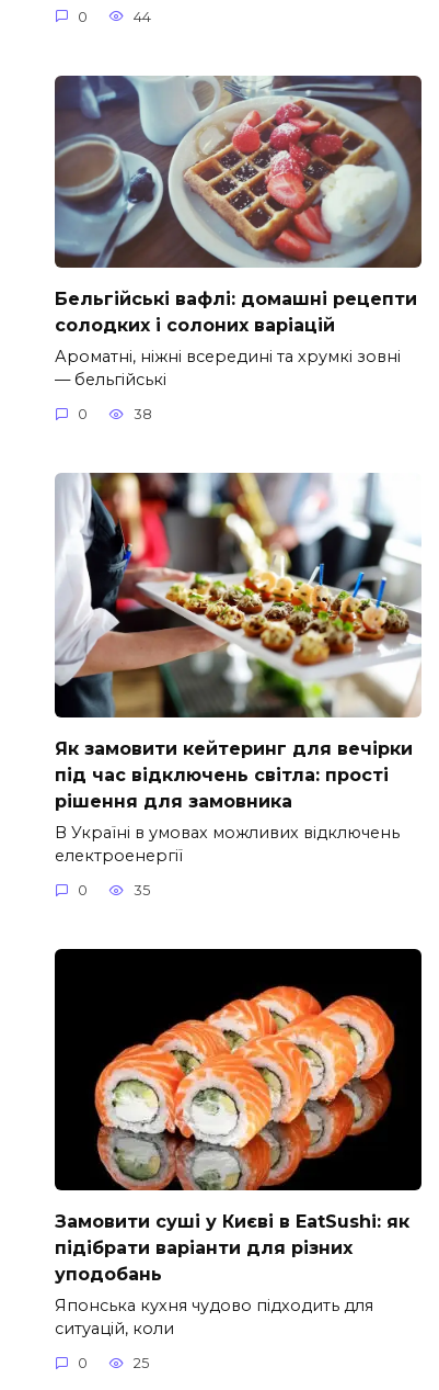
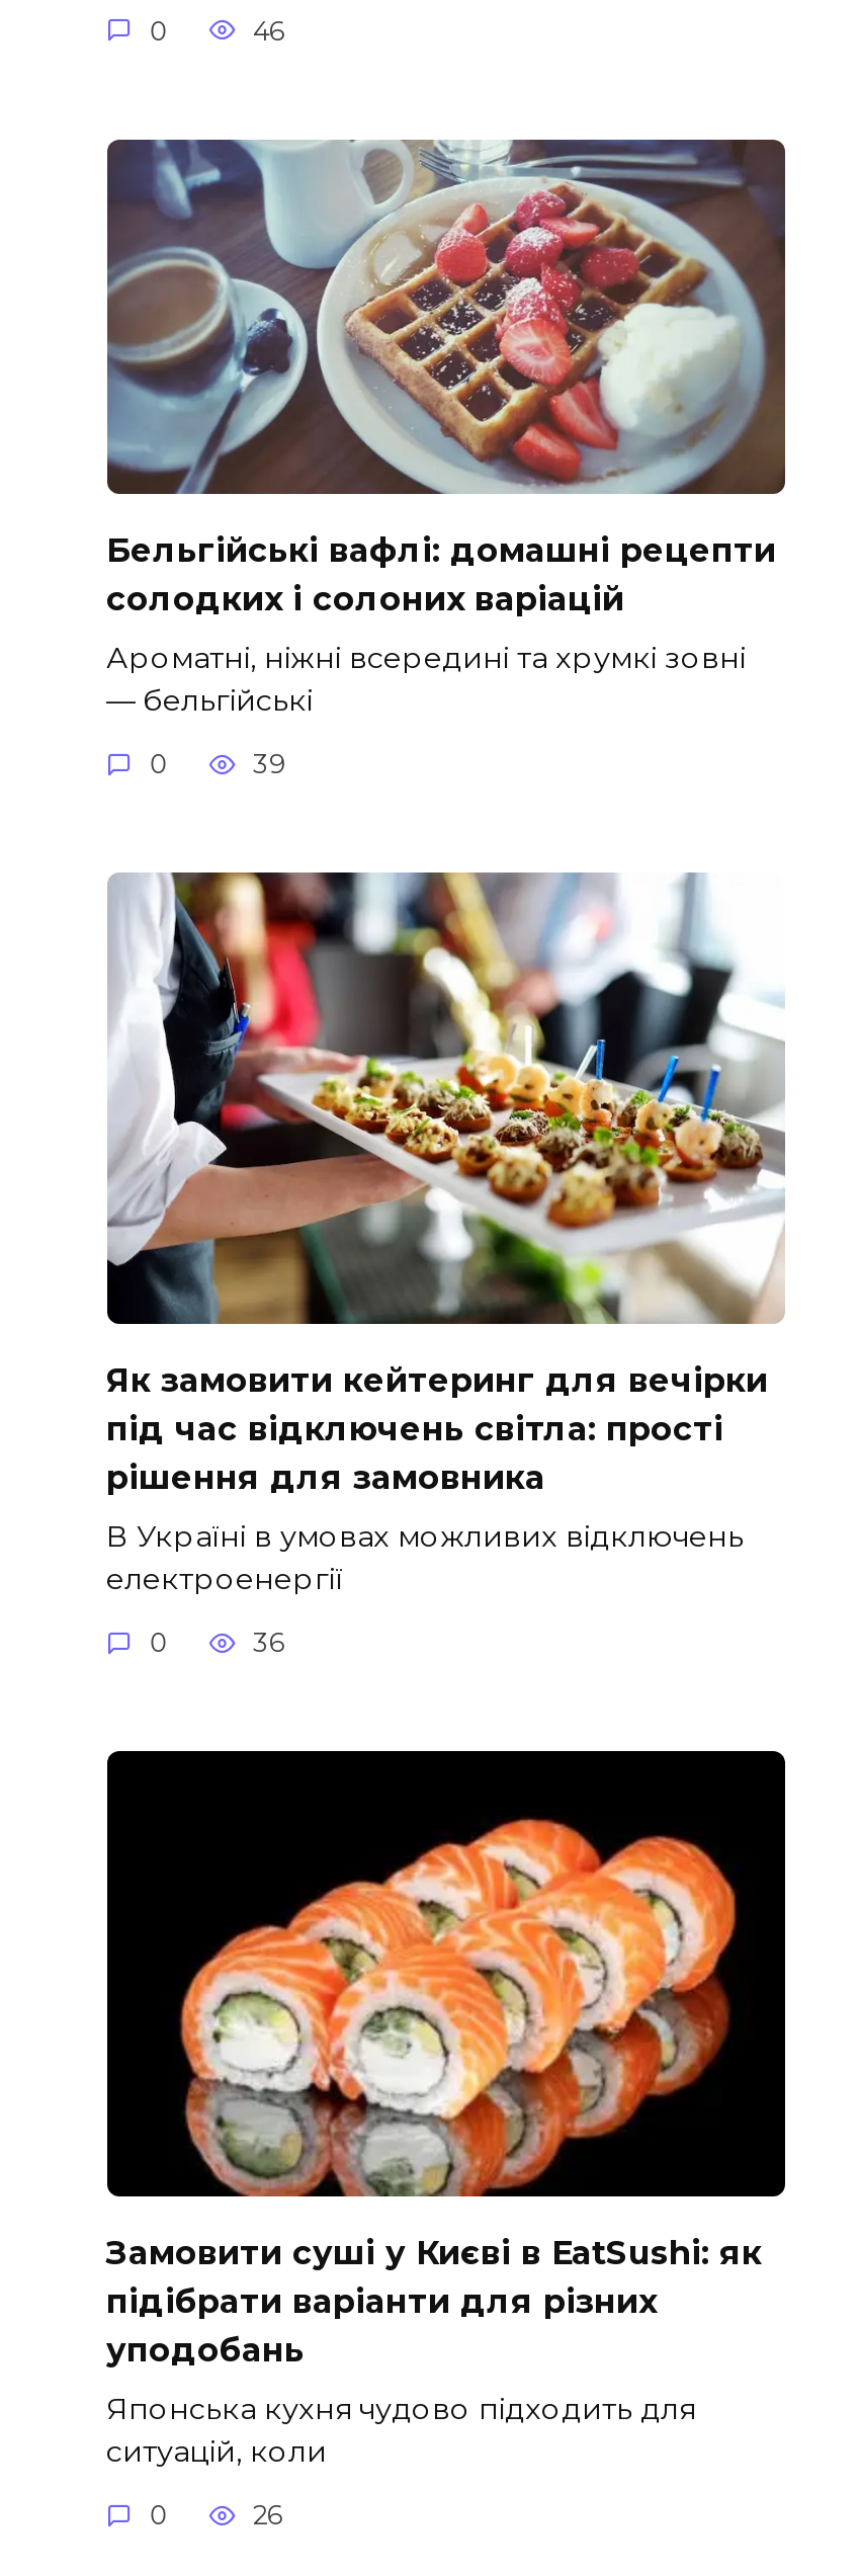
[134,9,151,25] 44 -> [253,16,285,46] 46
[134,406,152,423] 38 -> [253,750,285,780] 39
[134,882,150,899] 35 -> [253,1628,285,1659] 36
[134,1355,149,1371] 25 -> [253,2500,283,2530] 26

